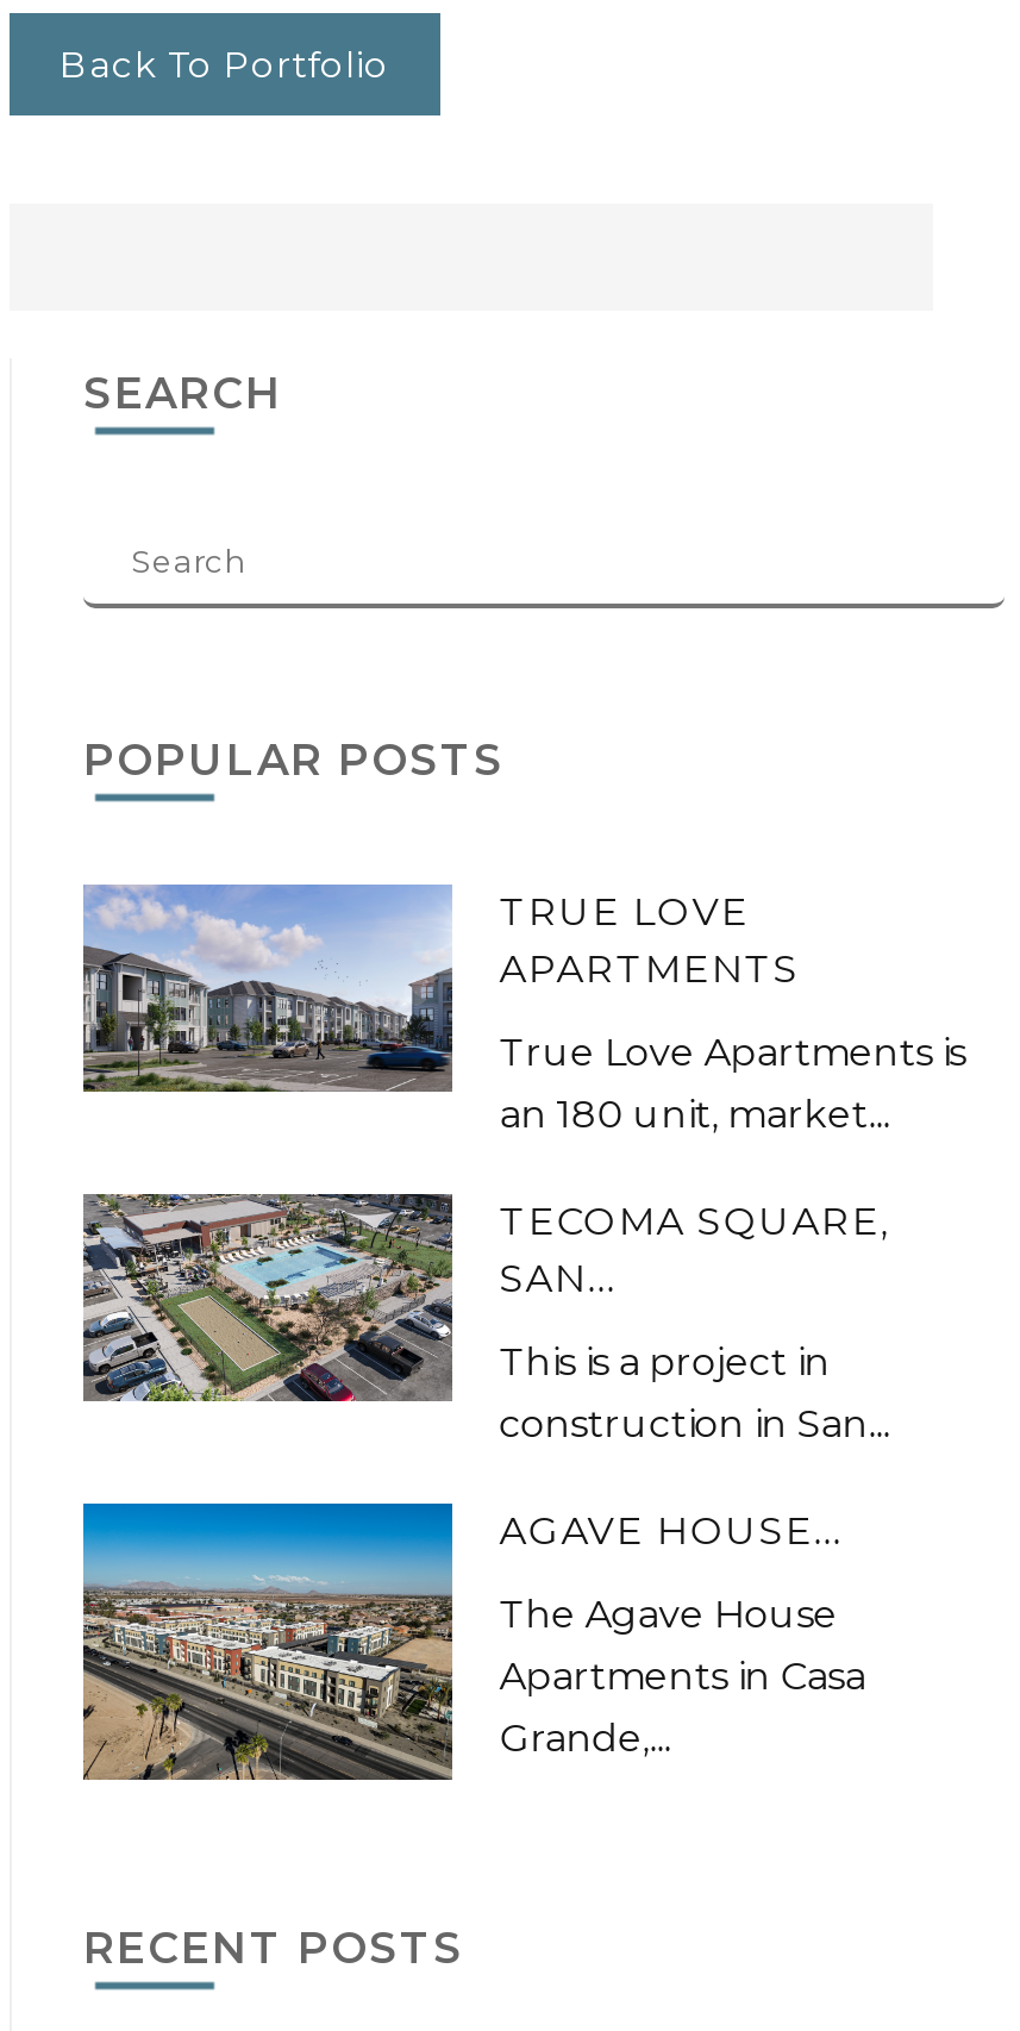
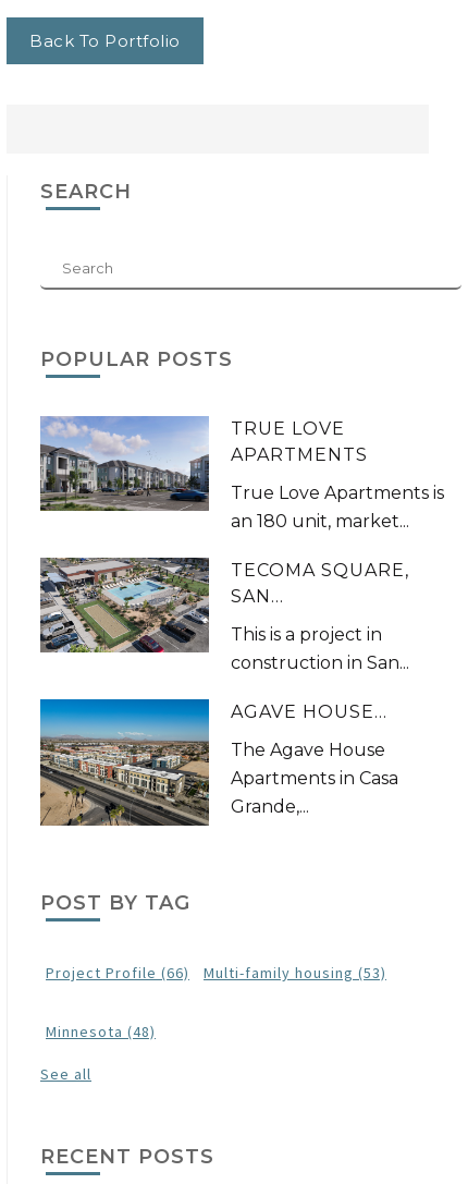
none -> [40,891,386,1084] POST BY TAG | Project Profile (66) | Multi-family housing (53) | Minnesota (48) | See all

